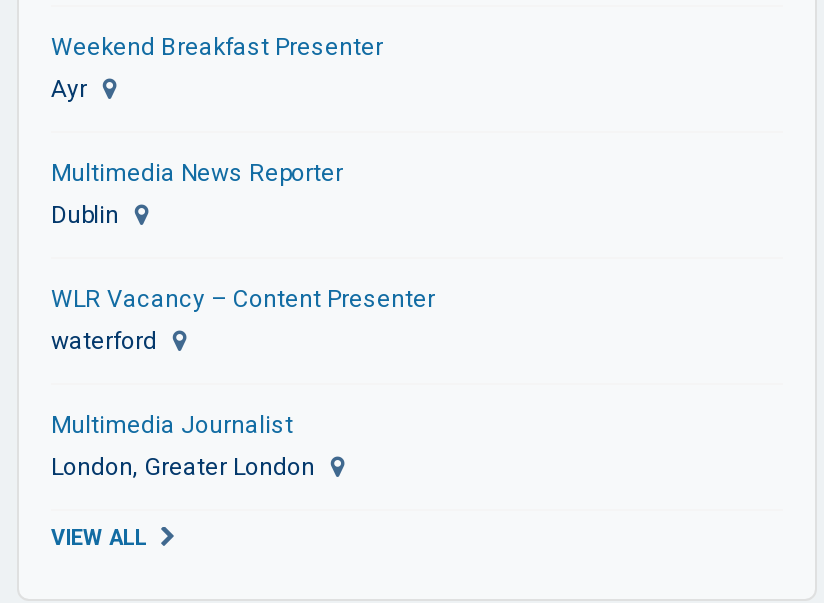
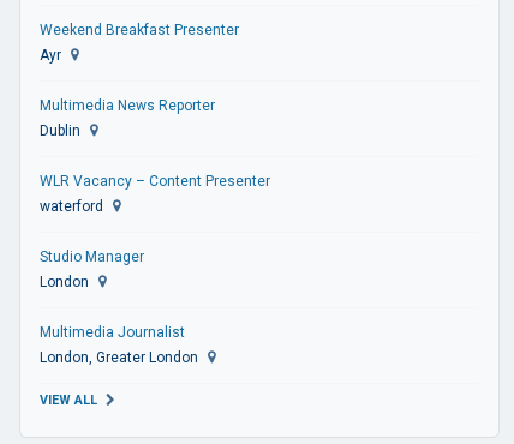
none -> [40,249,144,291] Studio Manager | London

